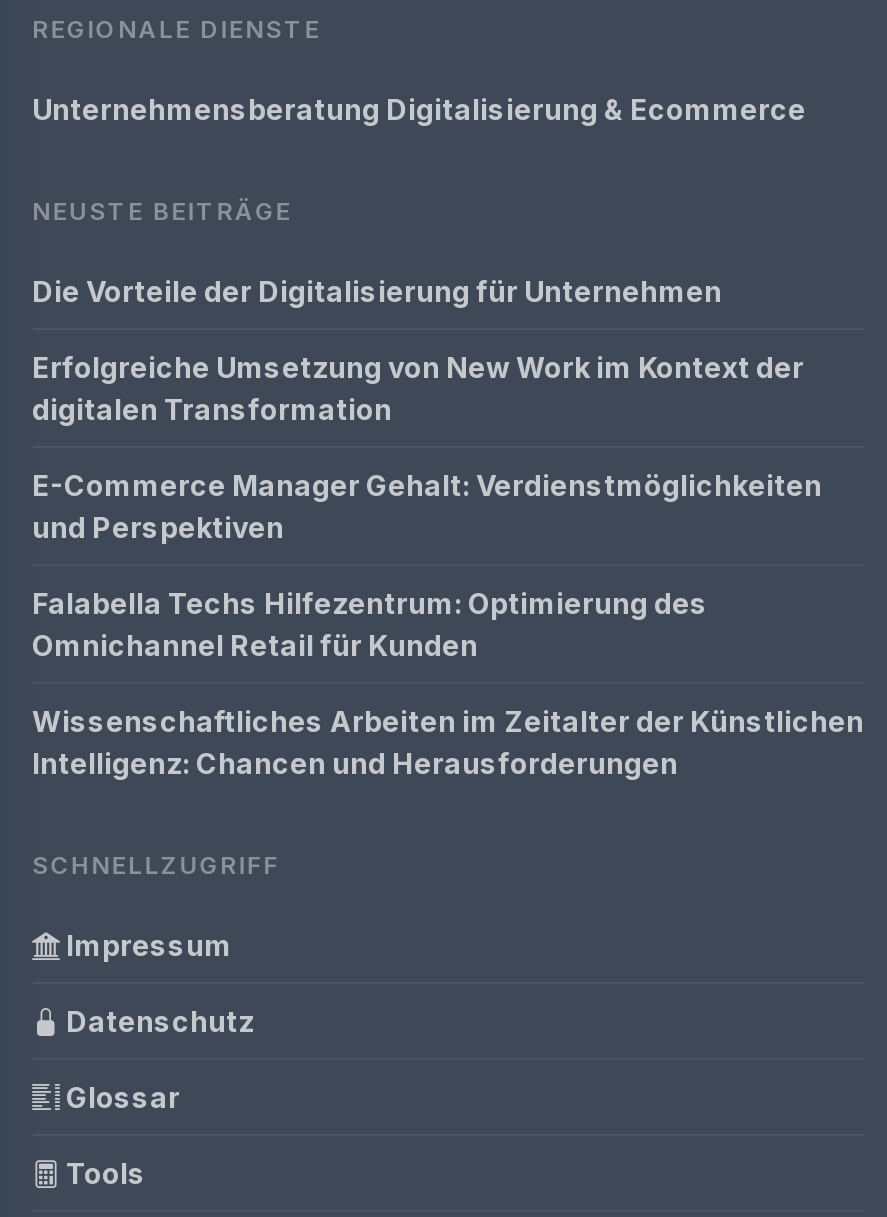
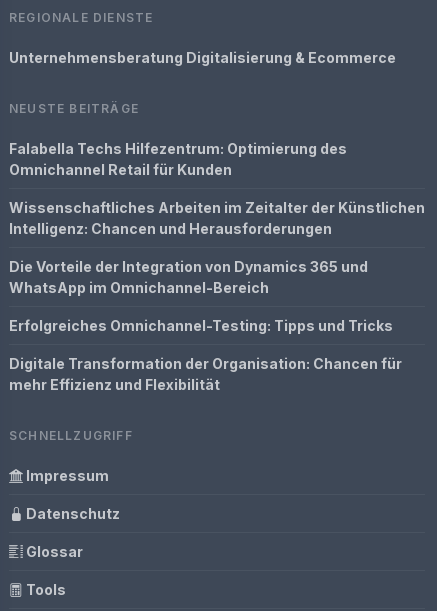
[32,274,822,544] Die Vorteile der Digitalisierung für Unternehmen | Erfolgreiche Umsetzung von New Work im Kontext der | digitalen Transformation | E-Commerce Manager Gehalt: Verdienstmöglichkeiten | und Perspektiven -> none
moved [32,586,864,780] -> [9,140,425,237]: Falabella Techs Hilfezentrum: Optimierung des | Omnichannel Retail für Kunden | Wissenschaftliches Arbeiten im Zeitalter der Künstlichen | Intelligenz: Chancen und Herausforderungen
none -> [9,258,402,393] Die Vorteile der Integration von Dynamics 365 und | WhatsApp im Omnichannel-Bereich | Erfolgreiches Omnichannel-Testing: Tipps und Tricks | Digitale Transformation der Organisation: Chancen für | mehr Effizienz und Flexibilität

